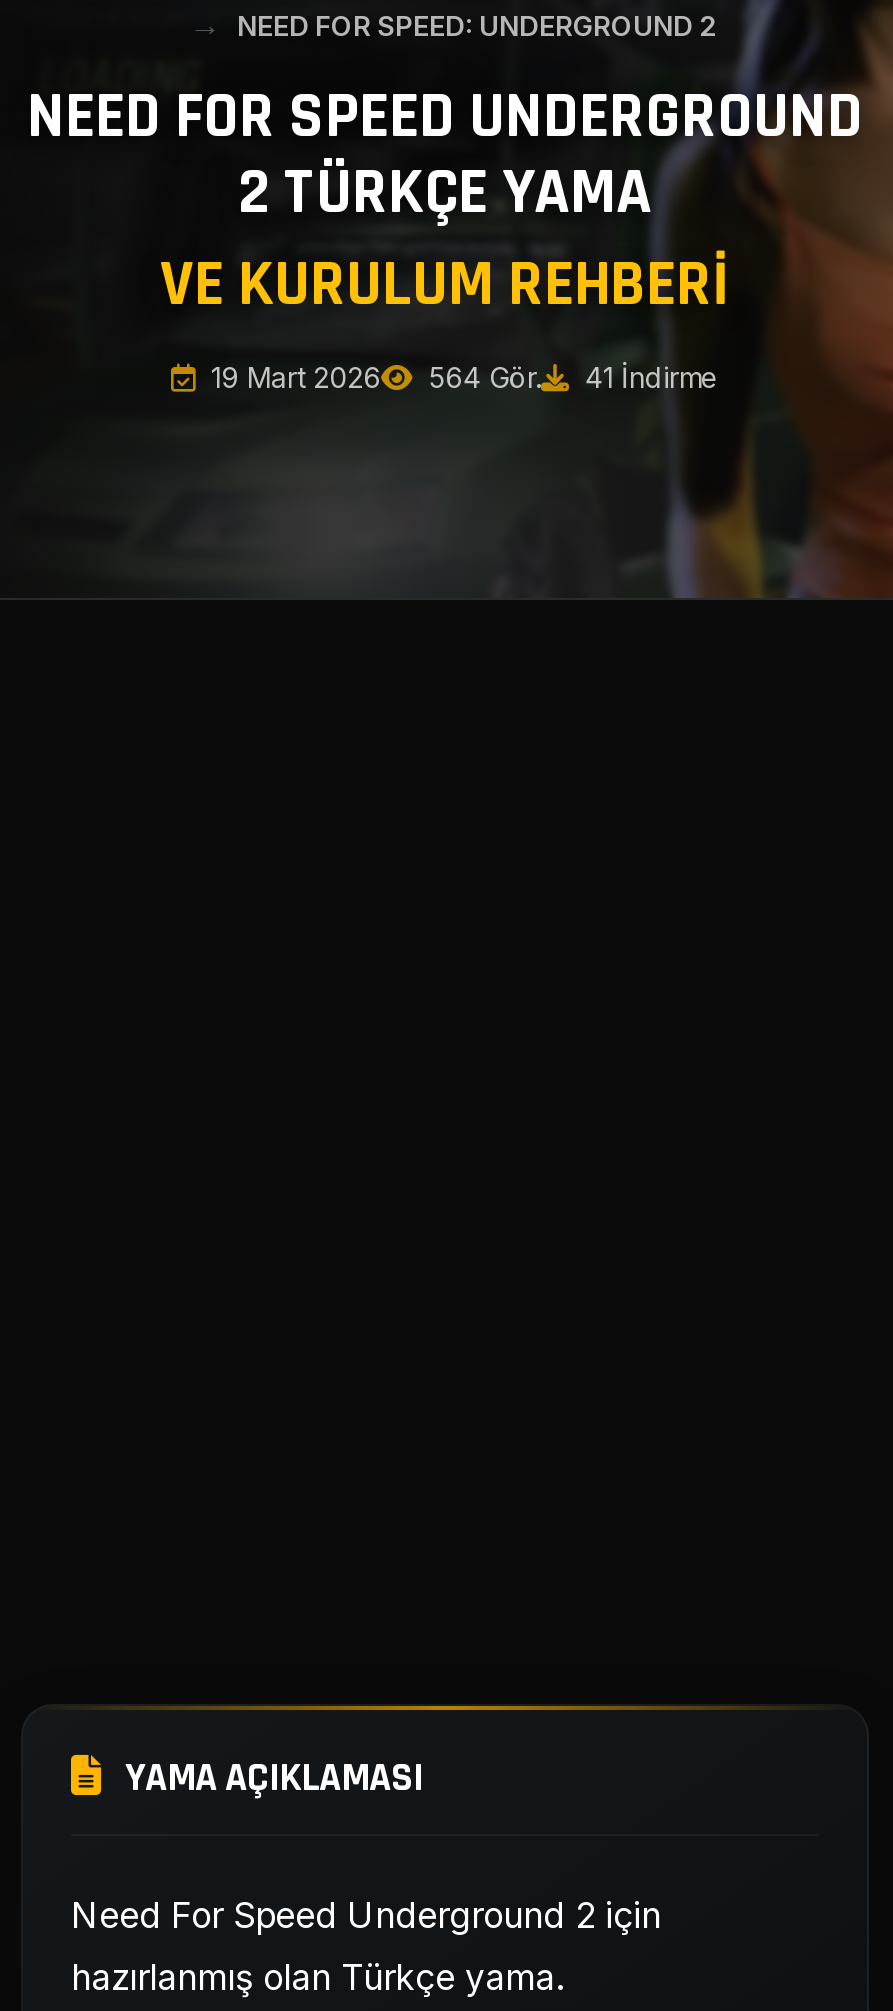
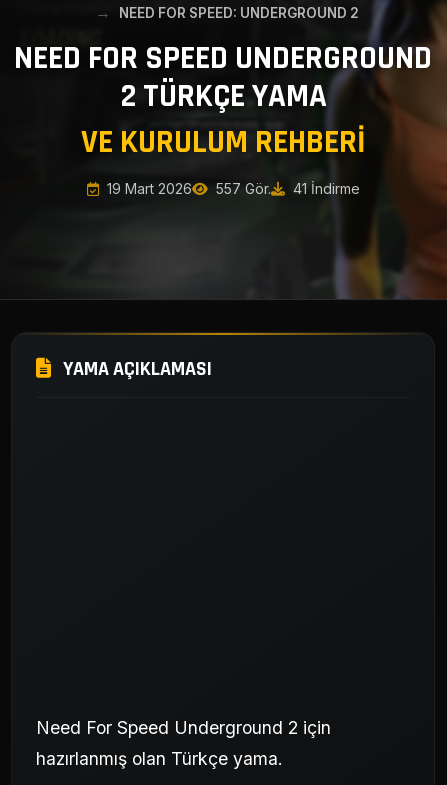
[203,360,719,394] 19 Mart 2026 564 Gör. 41 İndirme -> [102,180,359,197] 19 Mart 2026 557 Gör. 41 İndirme
moved [117,1752,423,1804] -> [59,356,212,382]: YAMA AÇIKLAMASI

